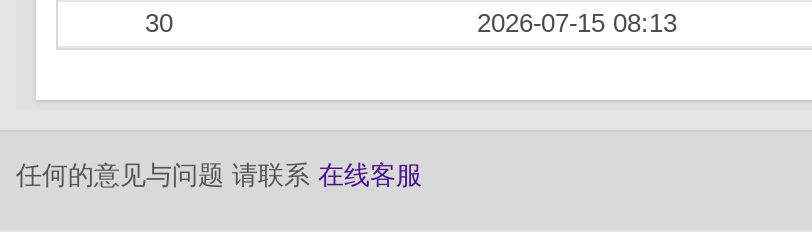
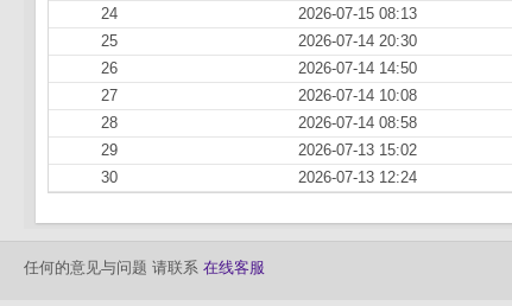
[145,8,173,38] 30 -> [100,5,117,23] 24
none -> [100,32,416,186] 25 | 2026-07-14 20:30 | 26 | 2026-07-14 14:50 | 27 | 2026-07-14 10:08 | 28 | 2026-07-14 08:58 | 29 | 2026-07-13 15:02 | 30 | 2026-07-13 12:24

